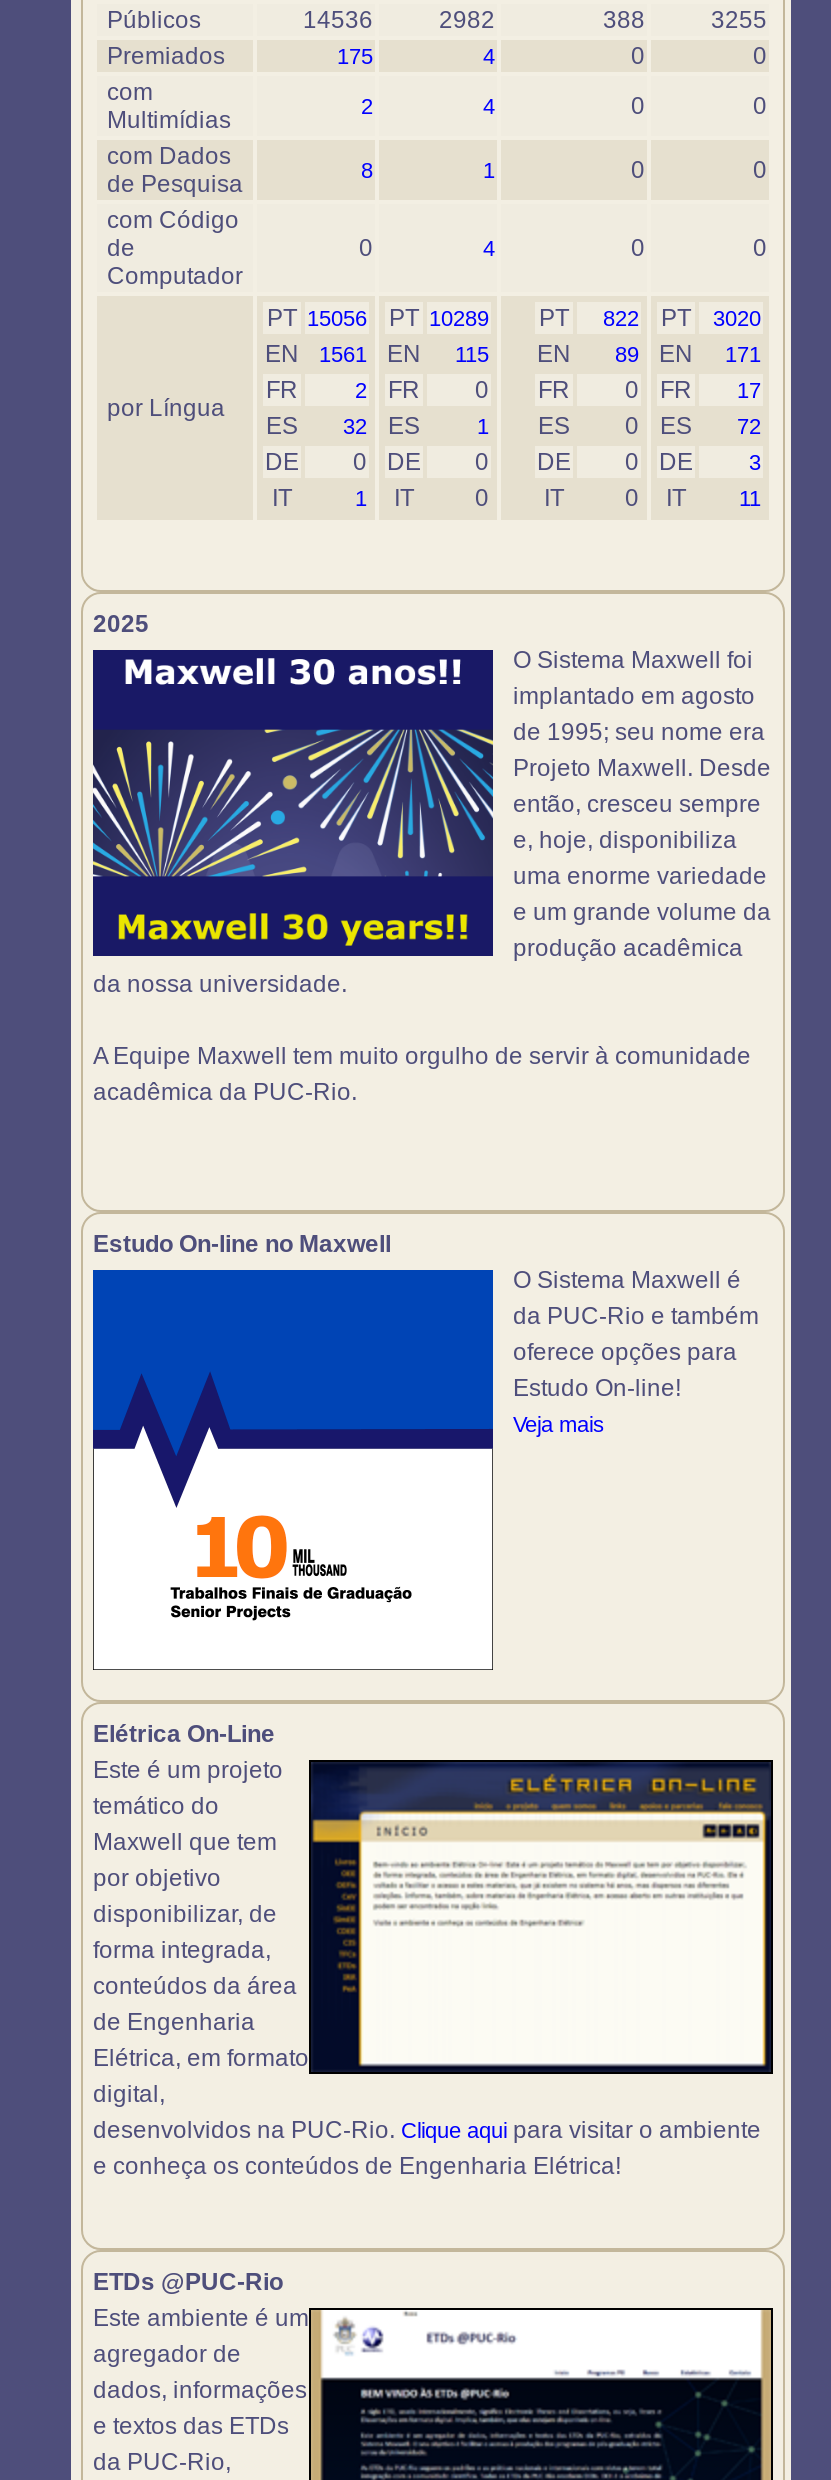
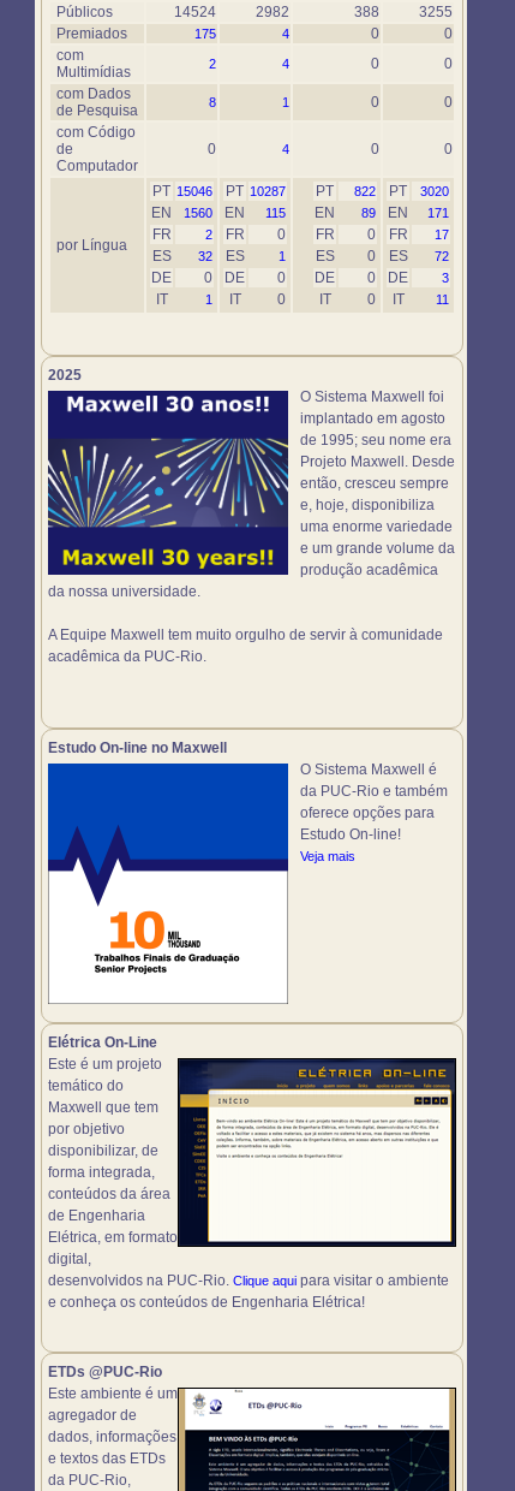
[303,6,373,34] 14536 -> [174,4,216,20] 14524
[267,304,367,332] PT 15056 -> [152,183,212,200] PT 15046
[389,304,489,332] PT 10289 -> [226,183,286,200] PT 10287
[265,340,761,368] EN 1561 EN 115 EN 89 EN 171 -> [151,204,449,221] EN 1560 EN 115 EN 89 EN 171

